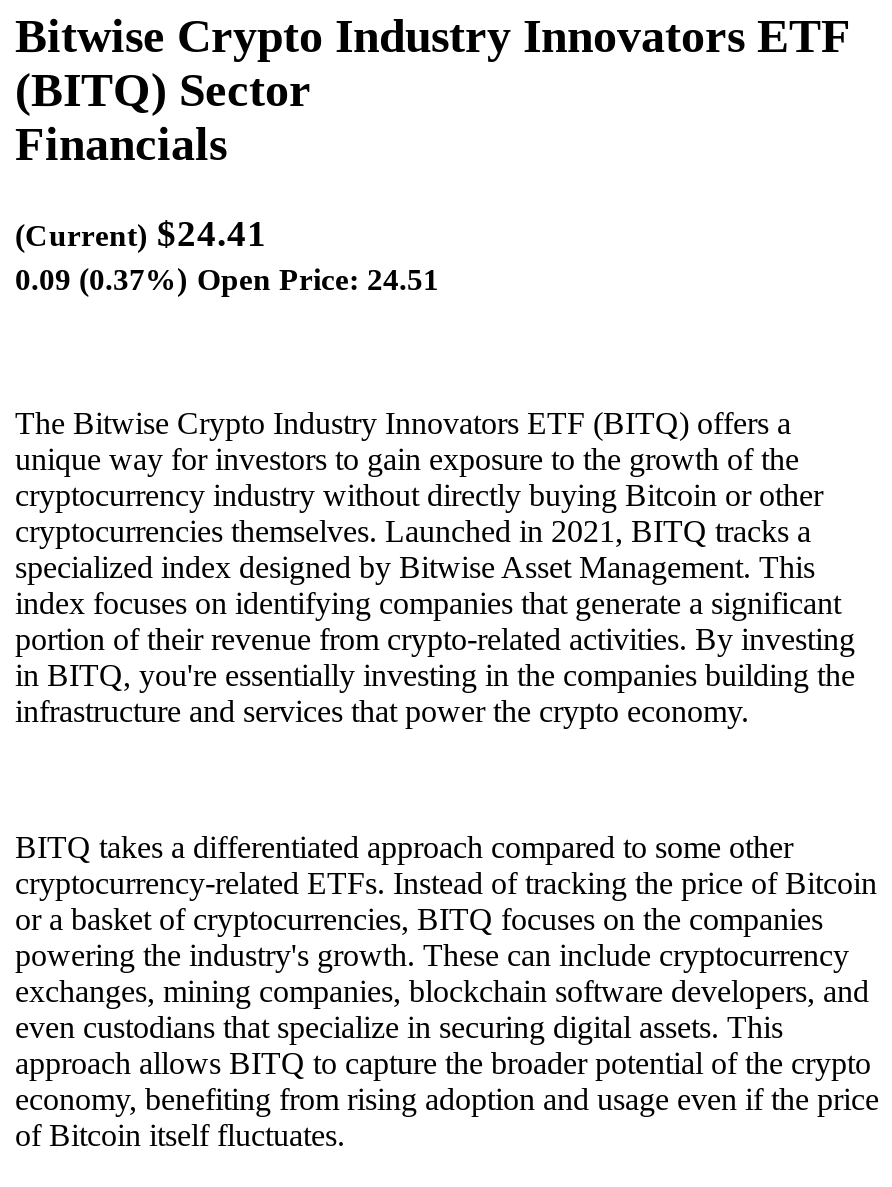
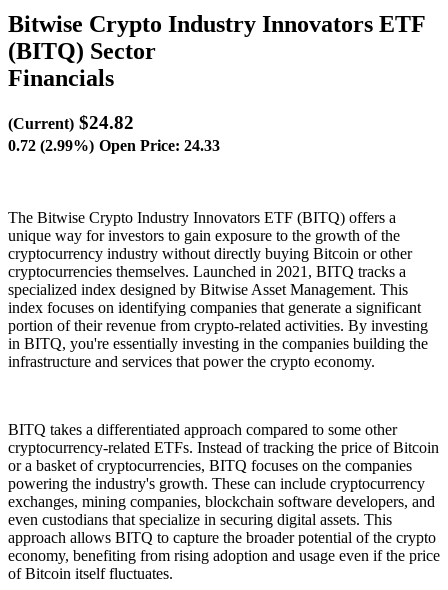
[15,212,267,254] (Current) $24.41 -> [8,112,134,133] (Current) $24.82
[15,262,439,296] 0.09 (0.37%) Open Price: 24.51 -> [8,137,220,154] 0.72 (2.99%) Open Price: 24.33

